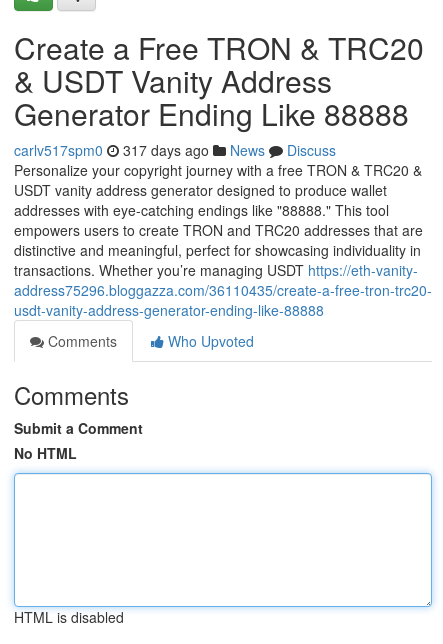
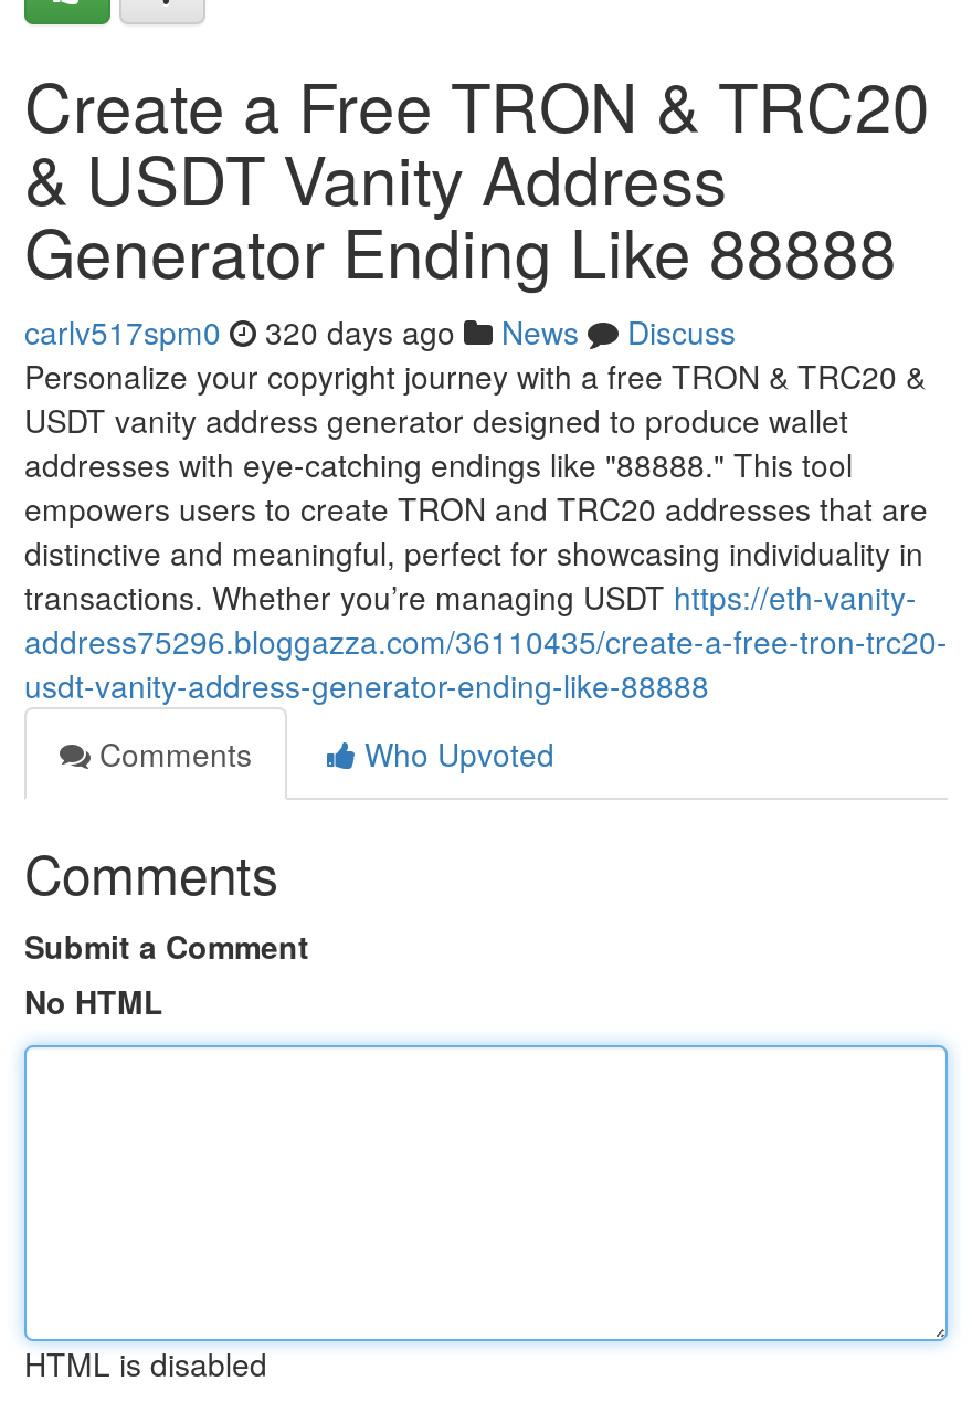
[14,140,336,160] carlv517spm0 317 days ago News Discuss -> [24,309,736,354] carlv517spm0 320 days ago News Discuss

